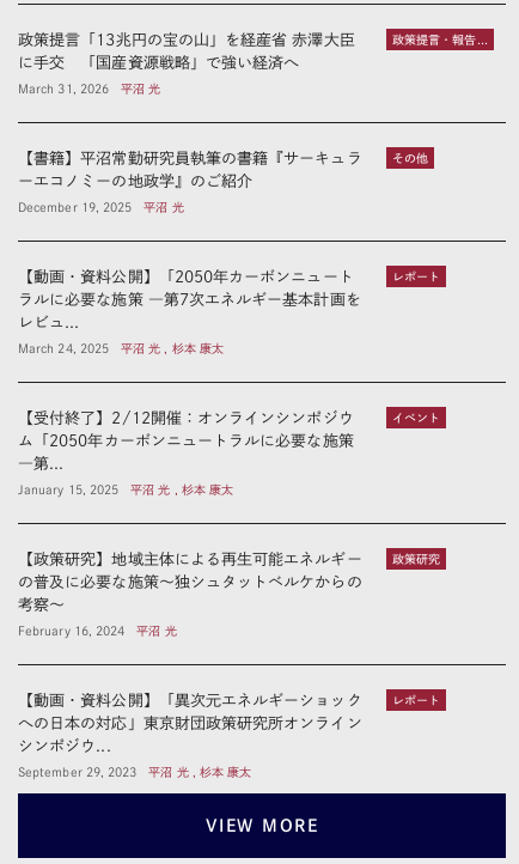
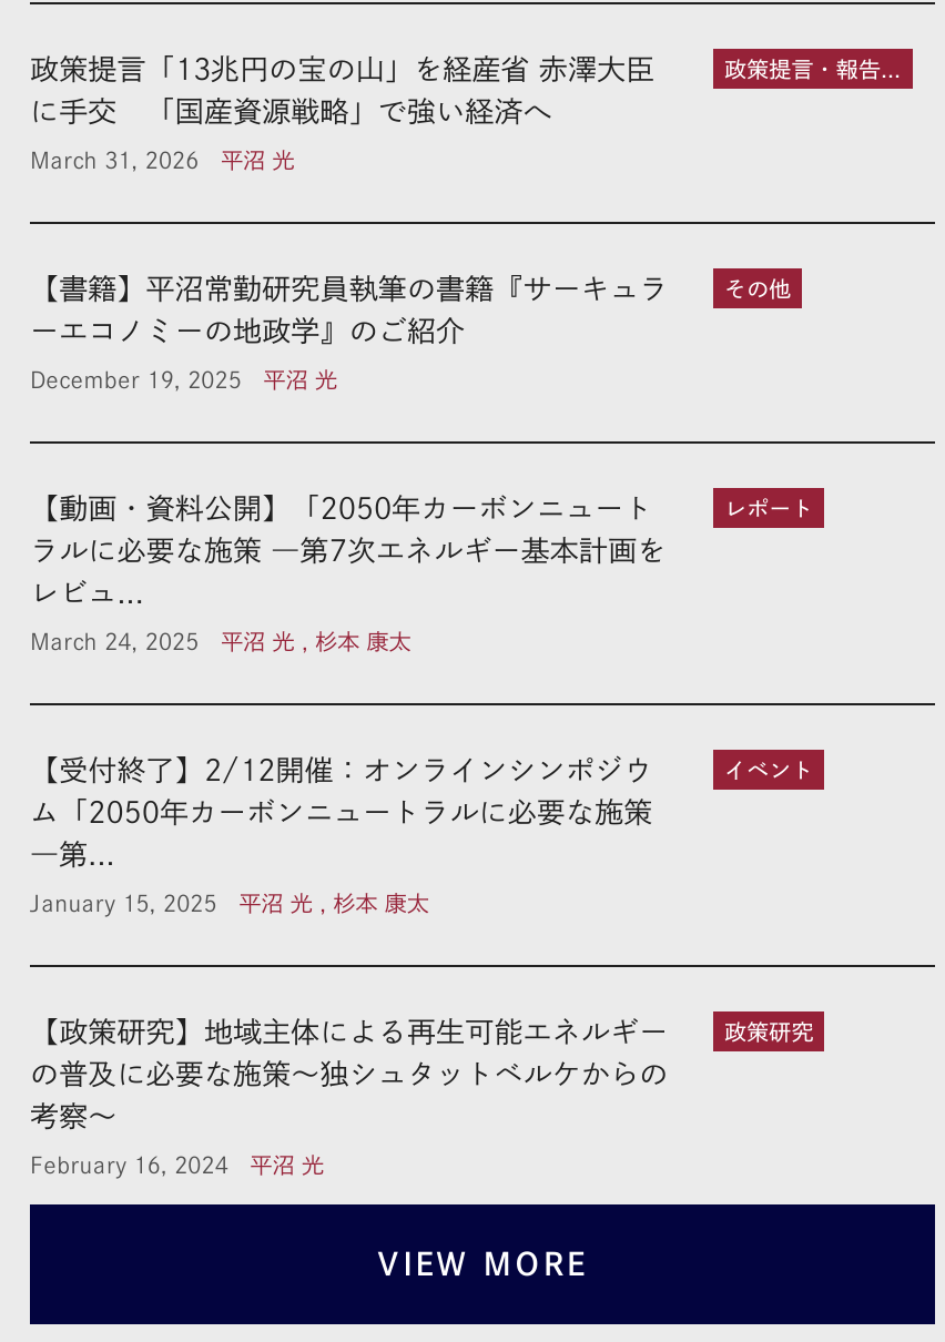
[18,693,440,778] レポート | 【動画・資料公開】「異次元エネルギーショック | への日本の対応」東京財団政策研究所オンライン | シンポジウ... | September 29, 2023 | 平沼 光 , 杉本 康太 -> none

